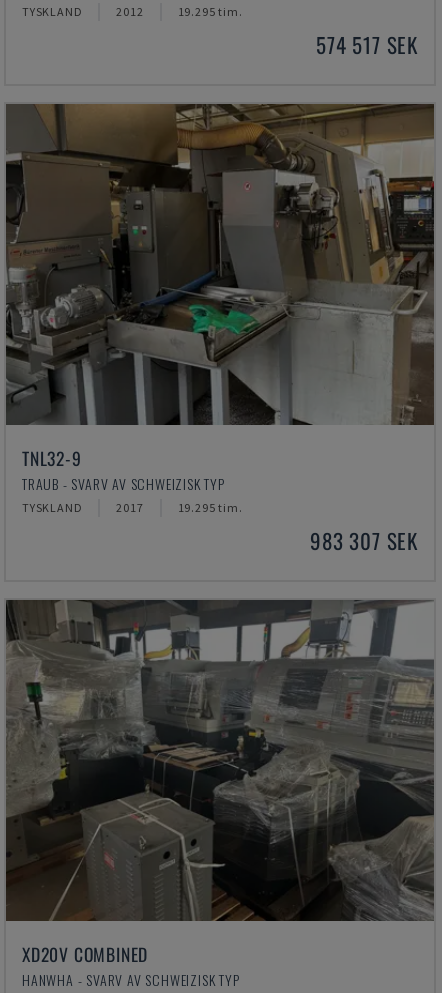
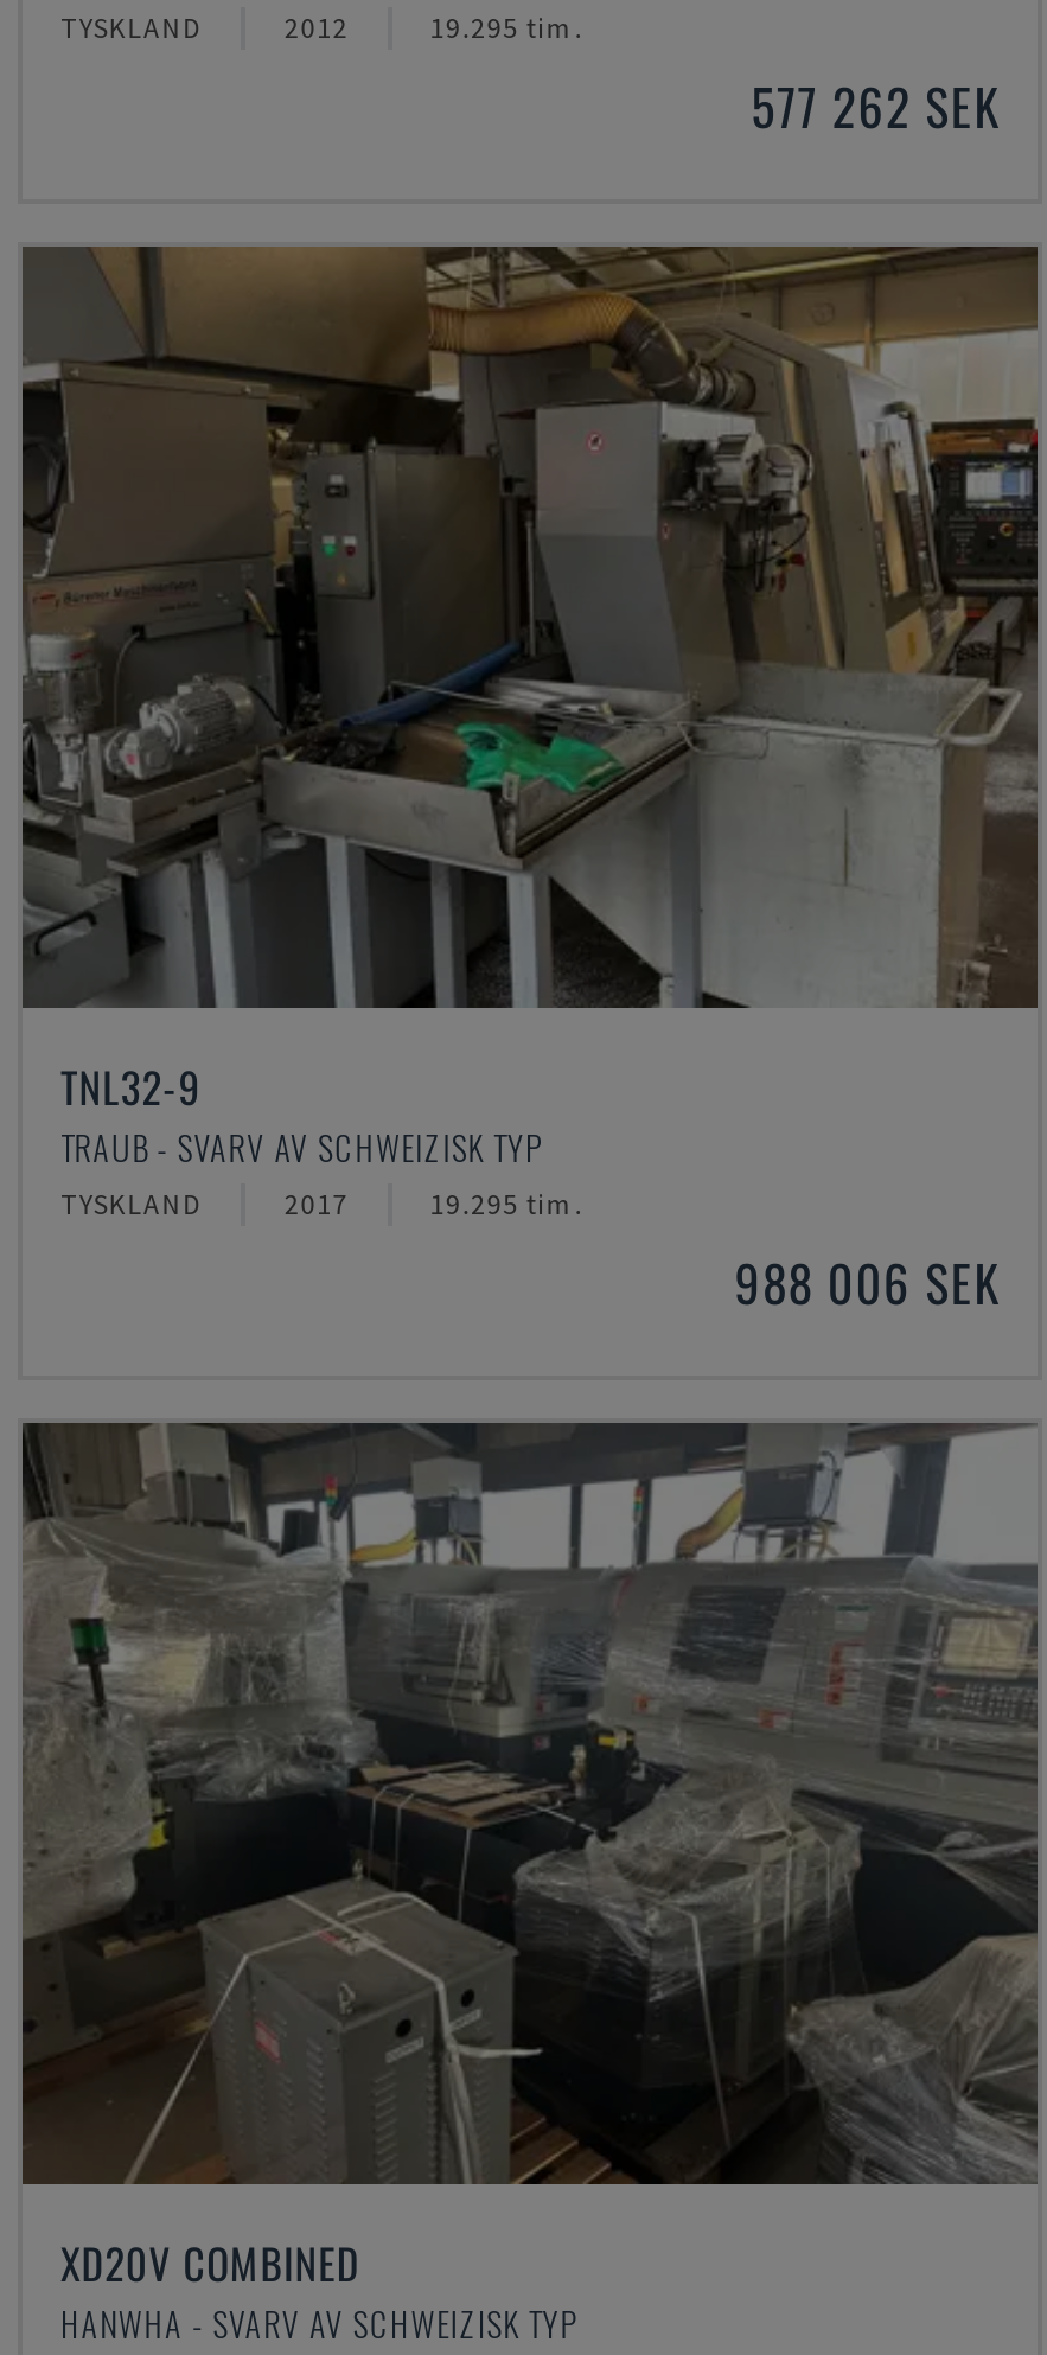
[316,29,418,60] 574 517 SEK -> [751,69,1000,142] 577 262 SEK
[310,525,418,556] 983 307 SEK -> [734,1245,1000,1319] 988 006 SEK

